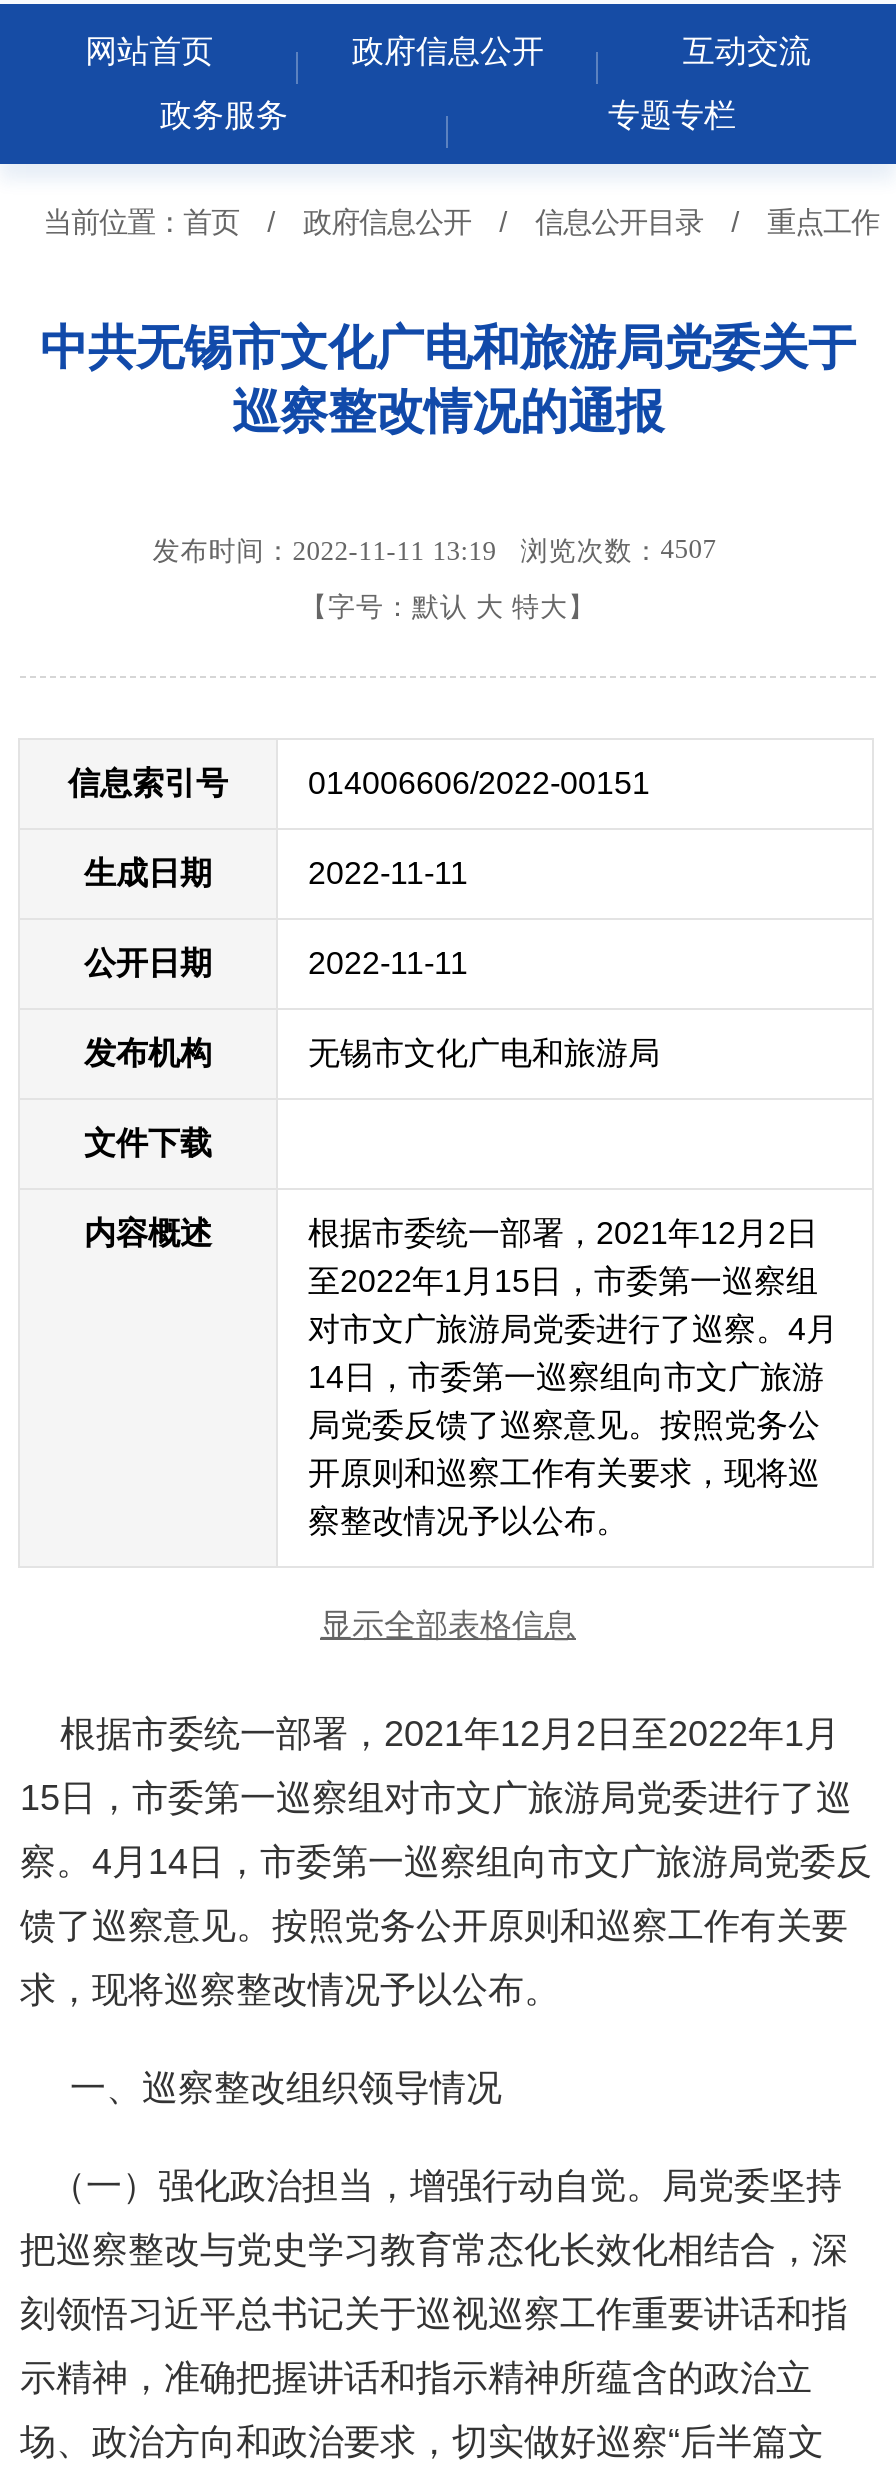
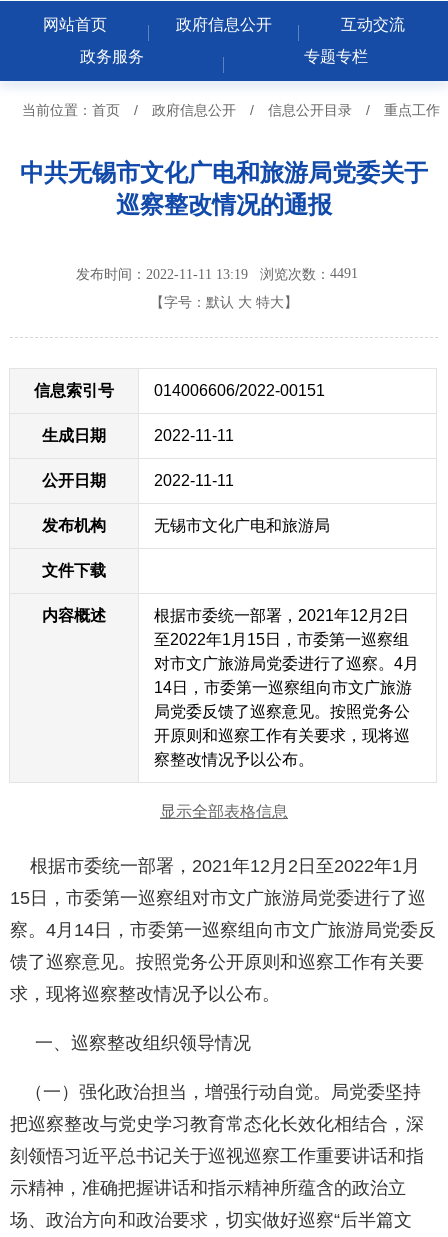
[152,535,716,567] 发布时间：2022-11-11 13:19浏览次数：4507 -> [76,266,358,282] 发布时间：2022-11-11 13:19浏览次数：4491

